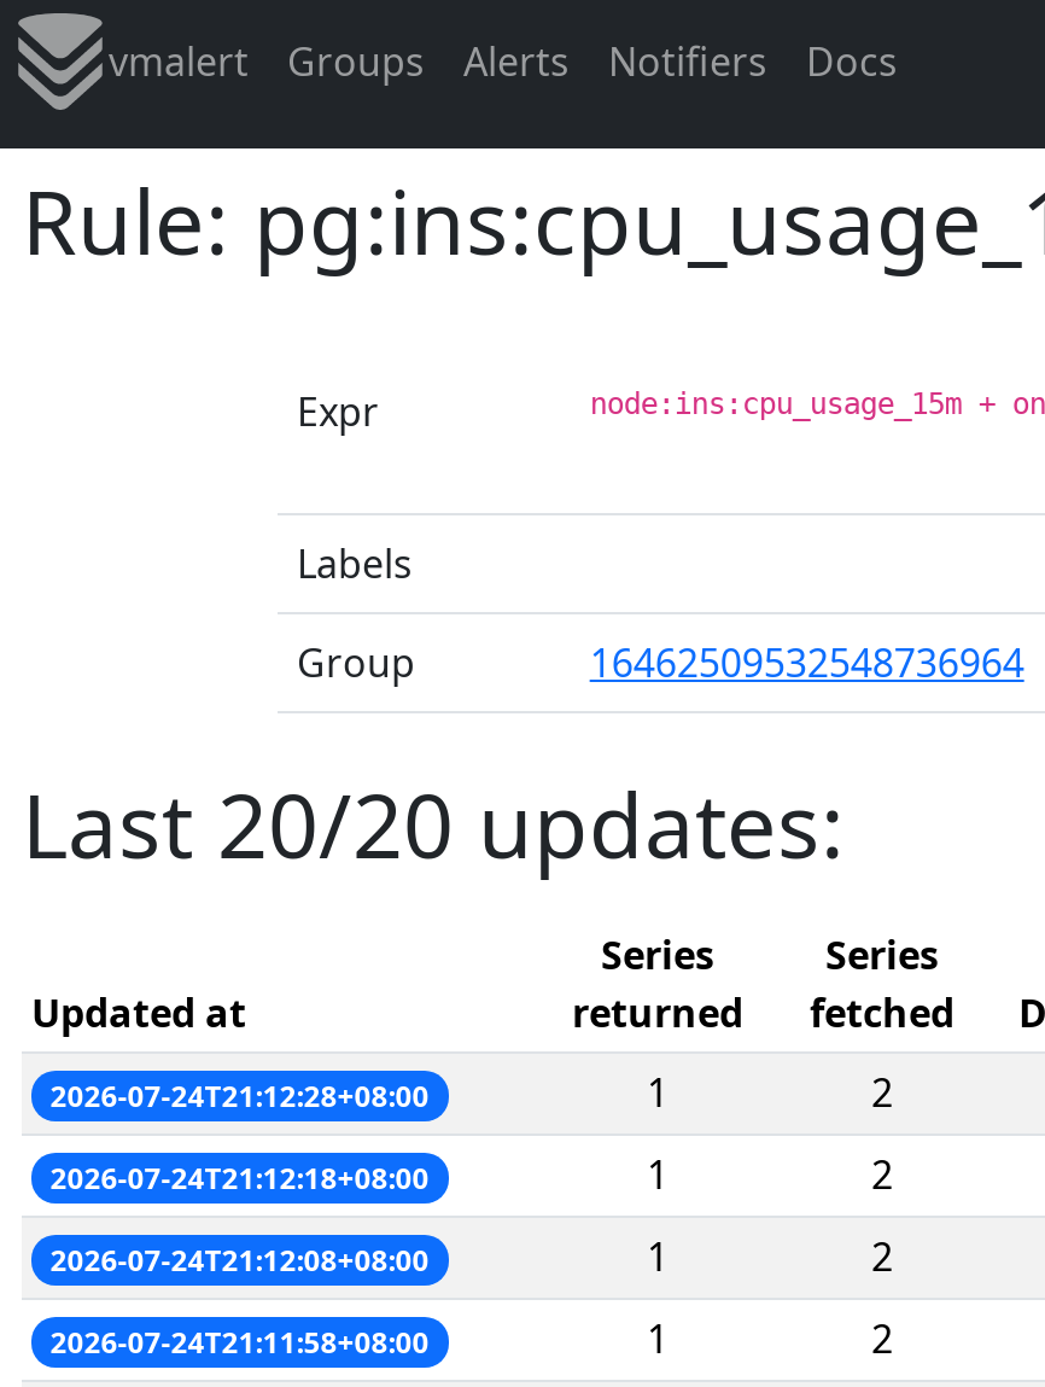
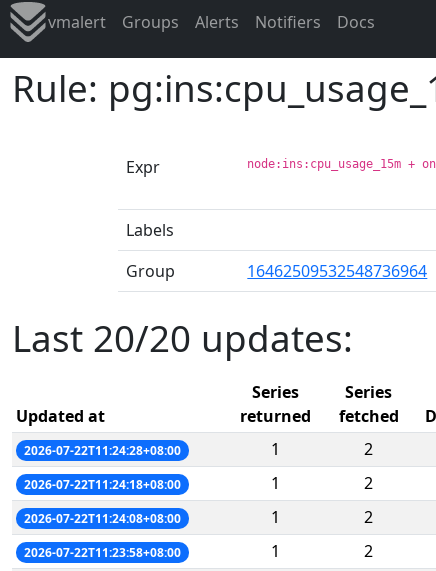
[50,1075,429,1116] 2026-07-24T21:12:28+08:00 -> [24,442,181,459] 2026-07-22T11:24:28+08:00
[50,1157,429,1198] 2026-07-24T21:12:18+08:00 -> [24,476,181,493] 2026-07-22T11:24:18+08:00
[50,1239,429,1280] 2026-07-24T21:12:08+08:00 -> [24,510,181,527] 2026-07-22T11:24:08+08:00
[50,1321,429,1362] 2026-07-24T21:11:58+08:00 -> [24,544,181,561] 2026-07-22T11:23:58+08:00

